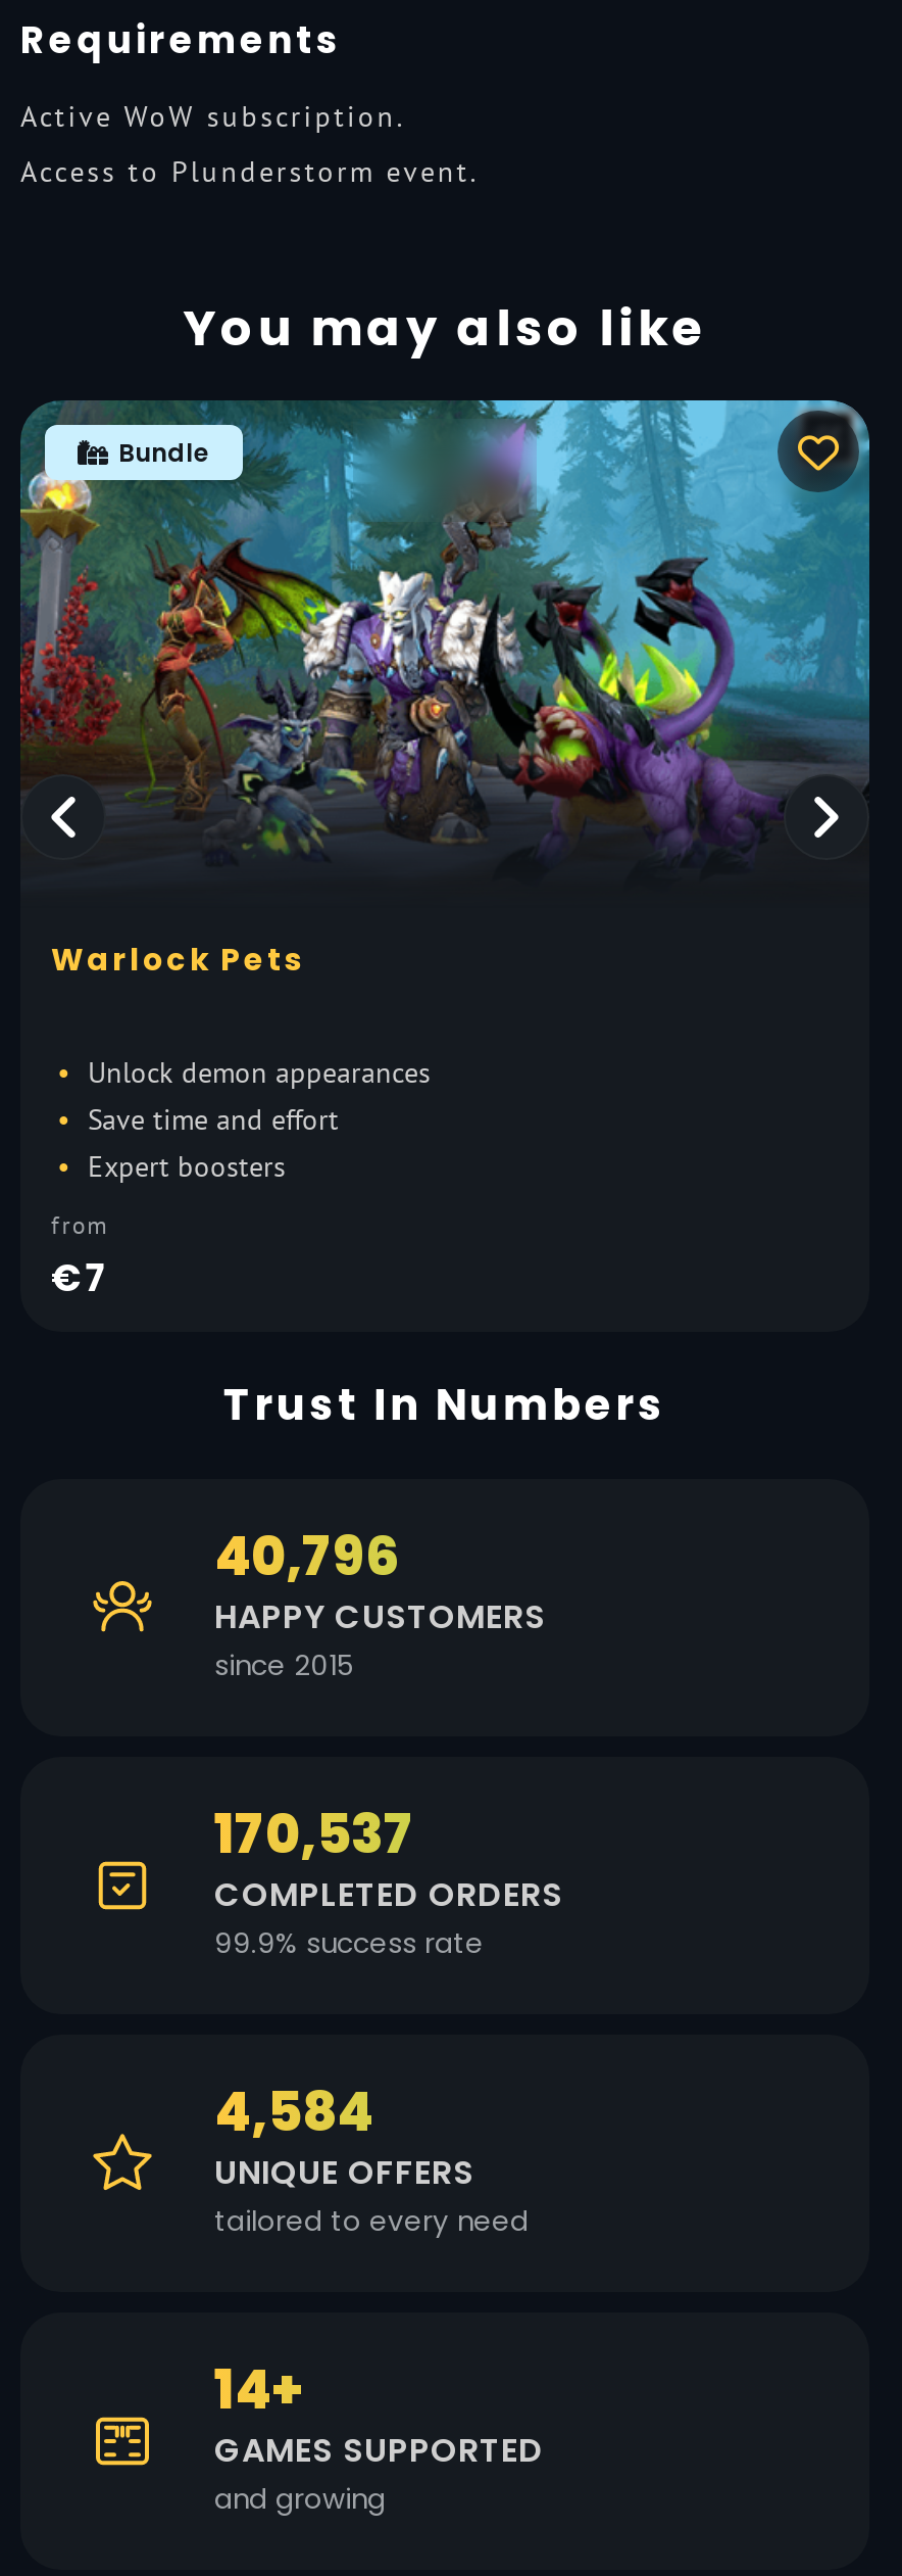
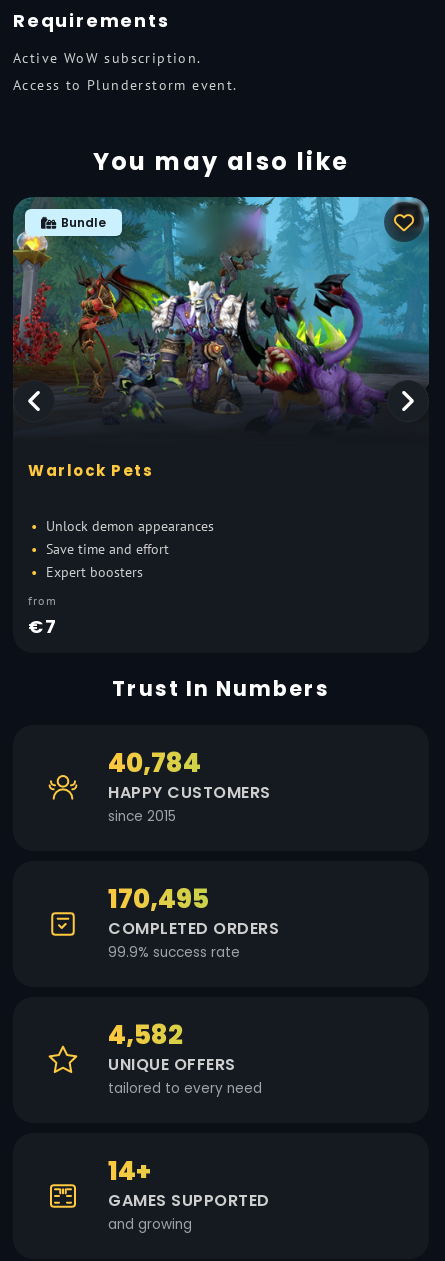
[214,1520,398,1594] 40,796 -> [108,745,201,781] 40,784
[214,1798,414,1871] 170,537 -> [108,881,209,917] 170,495
[214,2076,373,2149] 4,584 -> [108,1017,183,1053] 4,582

